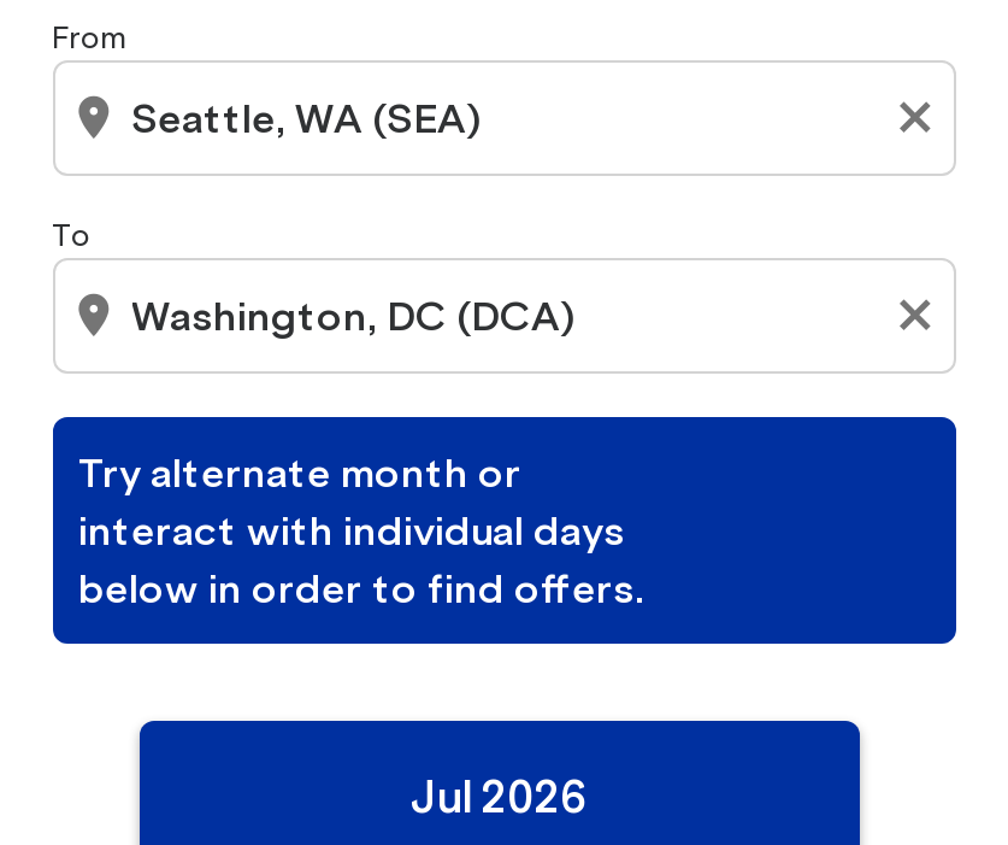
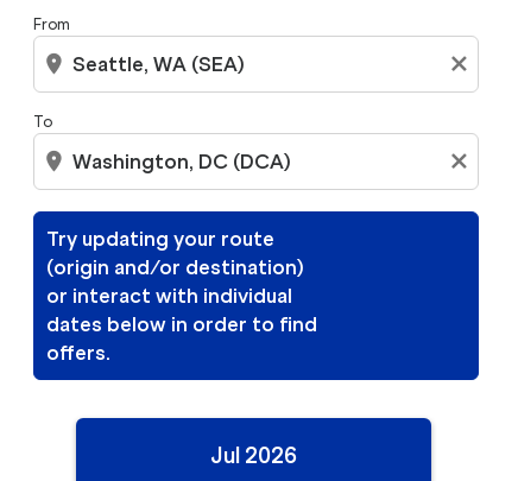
[78,448,644,612] Try alternate month or | interact with individual days | below in order to find offers. -> [46,227,317,365] Try updating your route | (origin and/or destination) | or interact with individual | dates below in order to find | offers.

